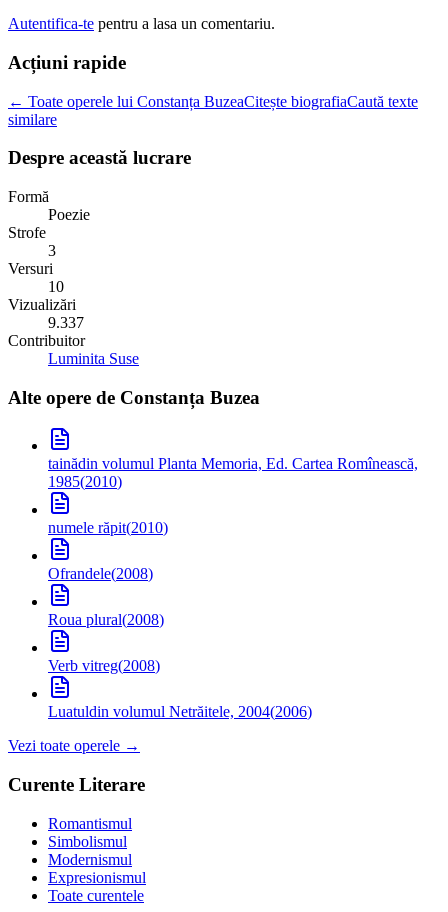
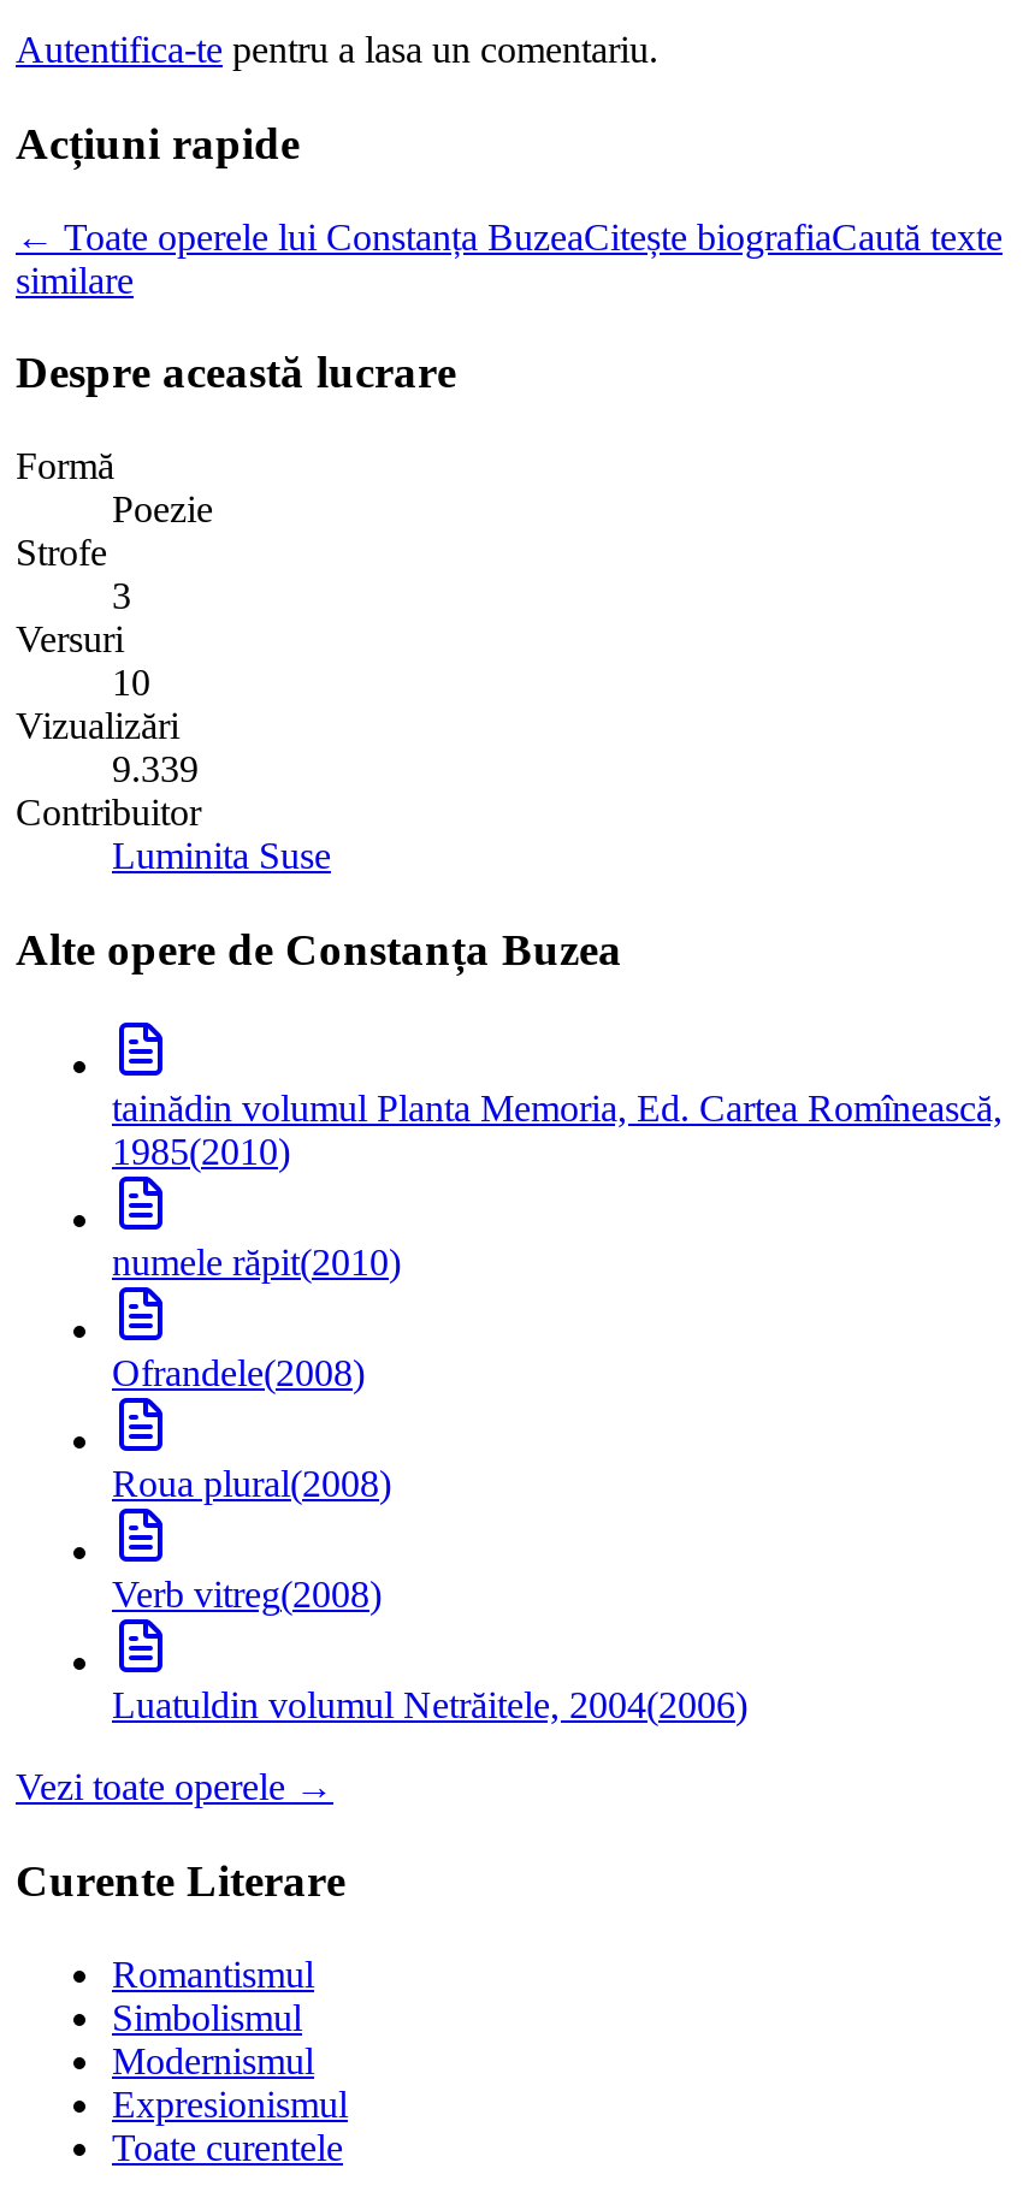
[48,314,84,331] 9.337 -> [112,748,199,789] 9.339

